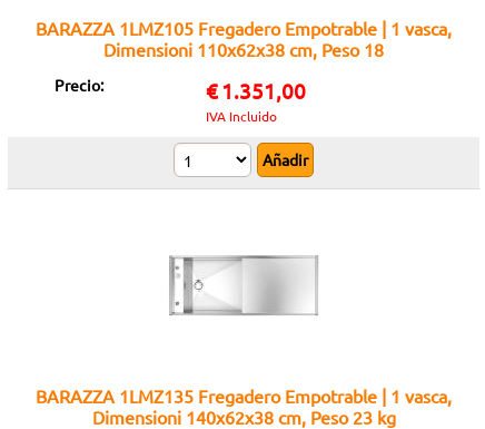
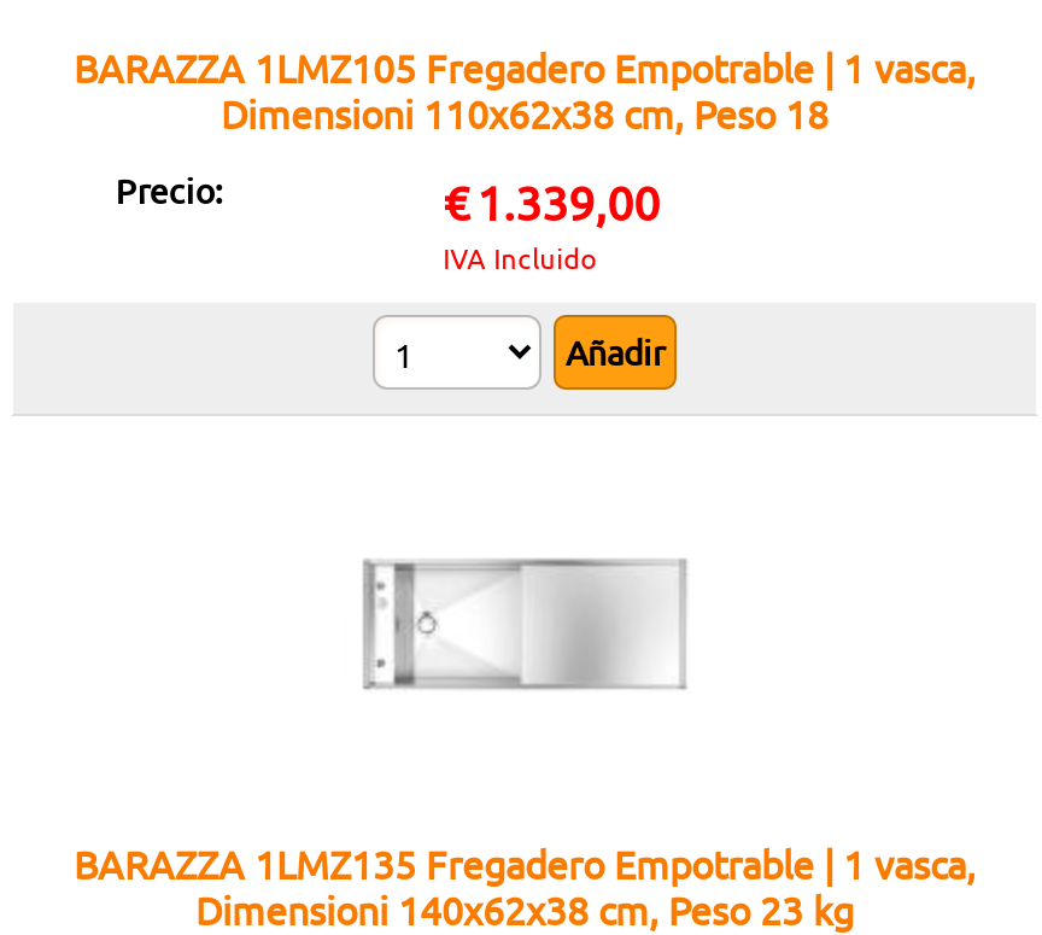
[206,77,306,104] € 1.351,00 -> [443,173,660,231] € 1.339,00

